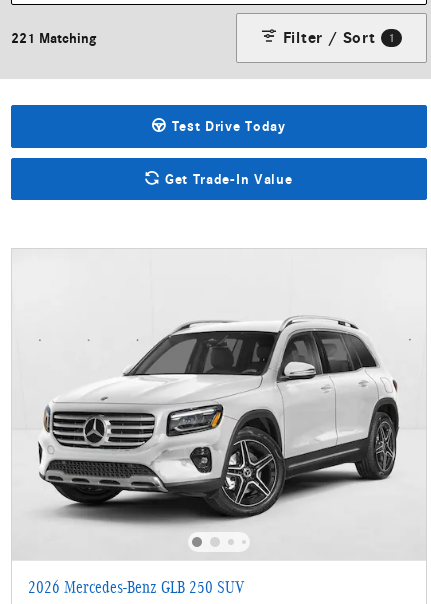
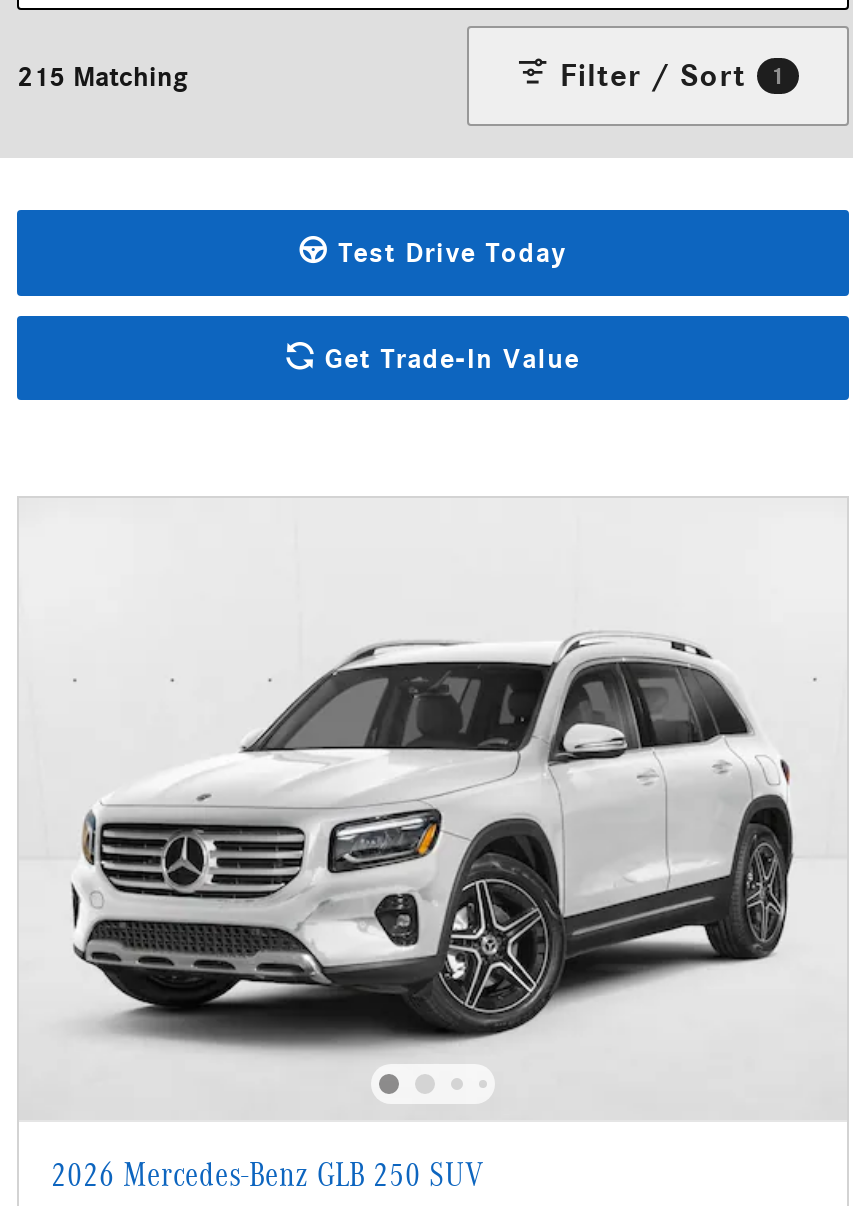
[11,30,96,47] 221 Matching -> [17,60,187,94] 215 Matching

